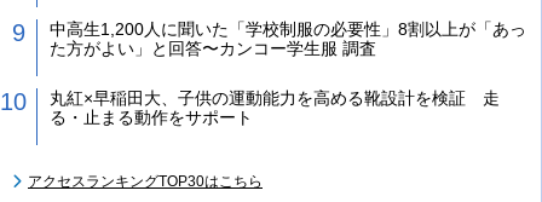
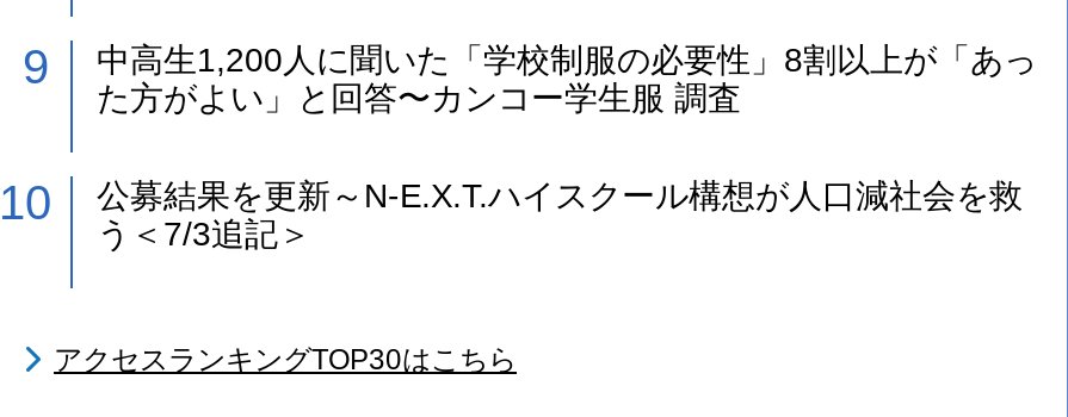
[50,88,500,127] 丸紅×早稲田大、子供の運動能力を高める靴設計を検証 走 | る・止まる動作をサポート -> [97,175,1023,252] 公募結果を更新～N-E.X.T.ハイスクール構想が人口減社会を救 | う＜7/3追記＞

